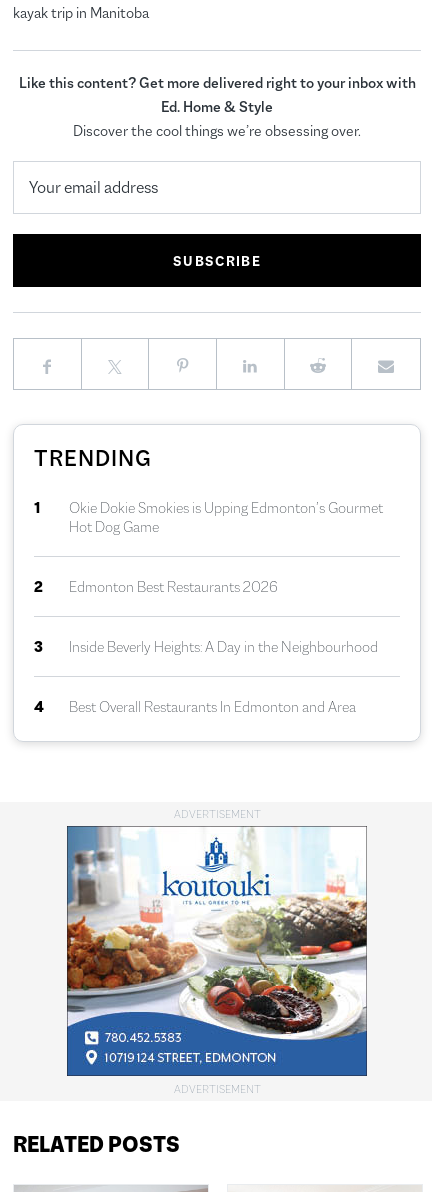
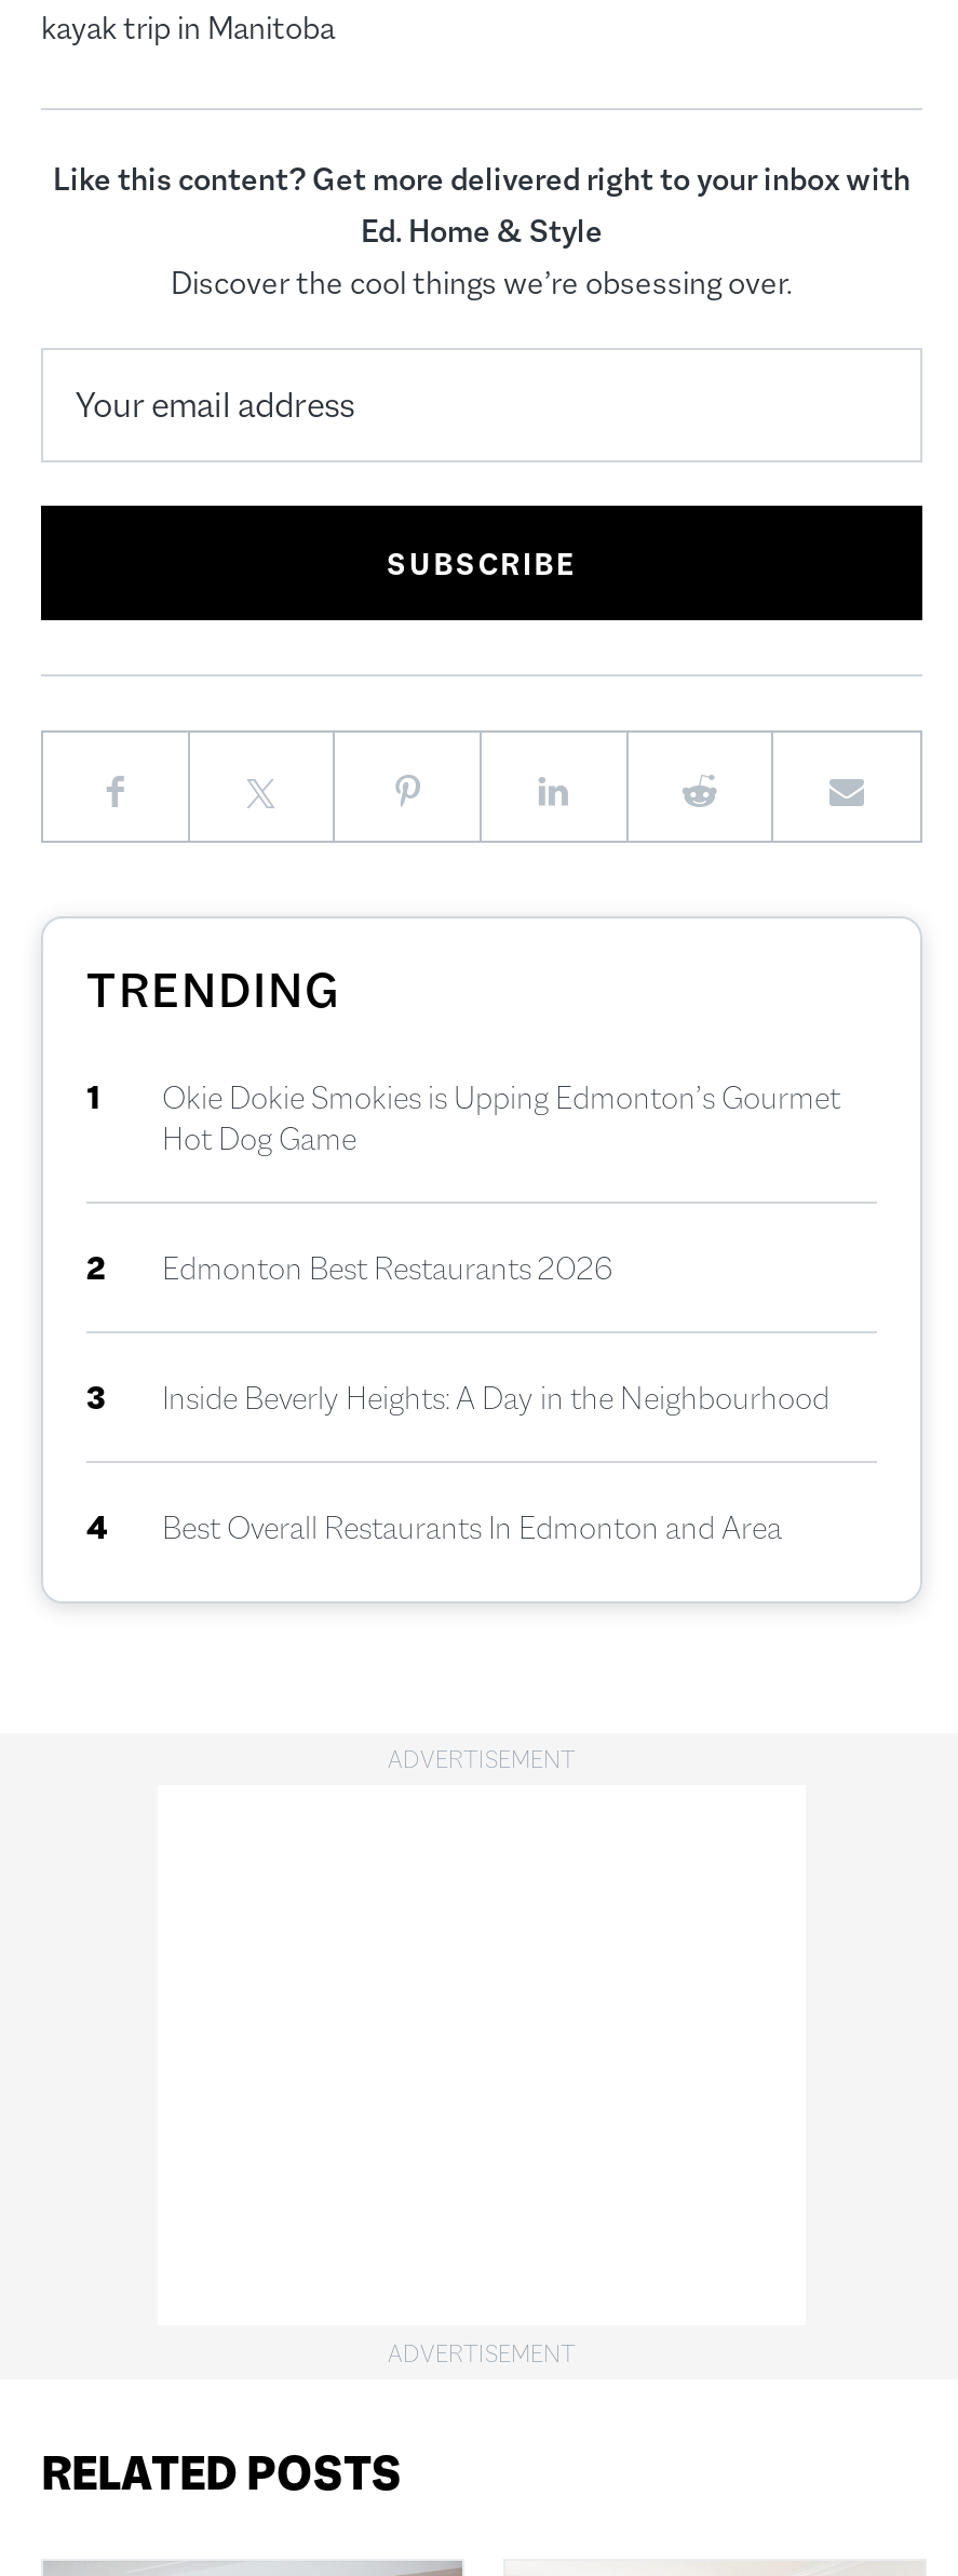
[66,825,368,1077] [image] -> none

